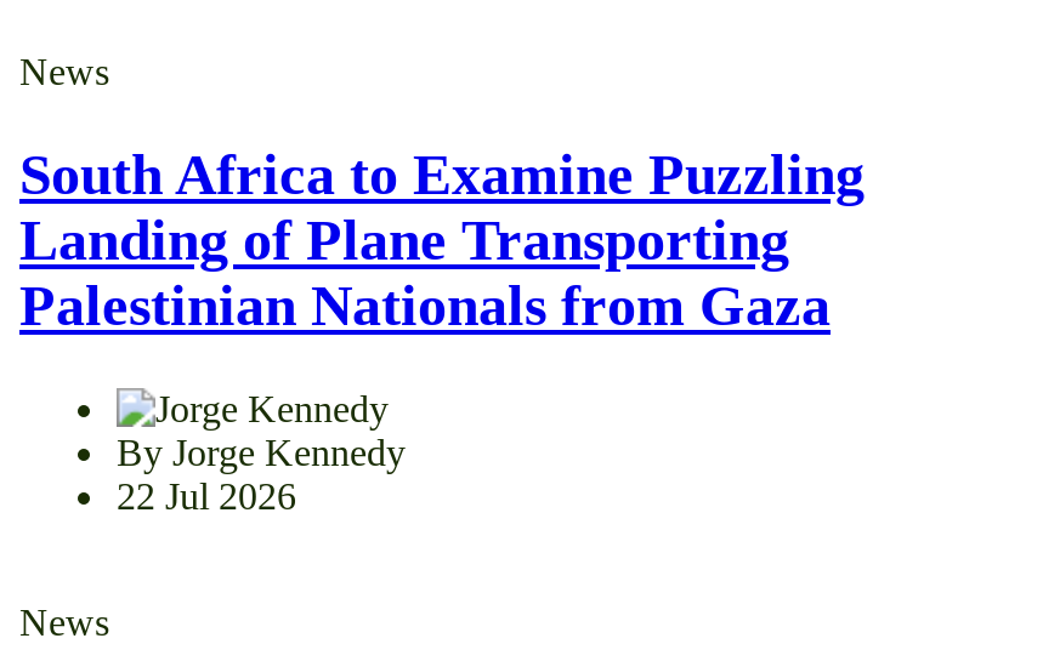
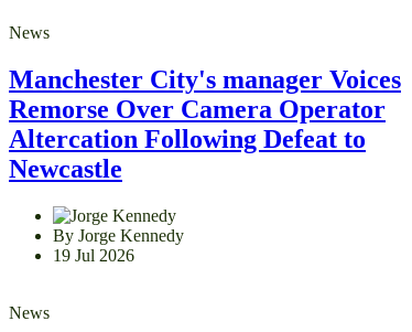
[19,144,865,338] South Africa to Examine Puzzling | Landing of Plane Transporting | Palestinian Nationals from Gaza -> [9,66,401,184] Manchester City's manager Voices | Remorse Over Camera Operator | Altercation Following Defeat to | Newcastle
[117,476,296,517] 22 Jul 2026 -> [53,246,134,265] 19 Jul 2026

